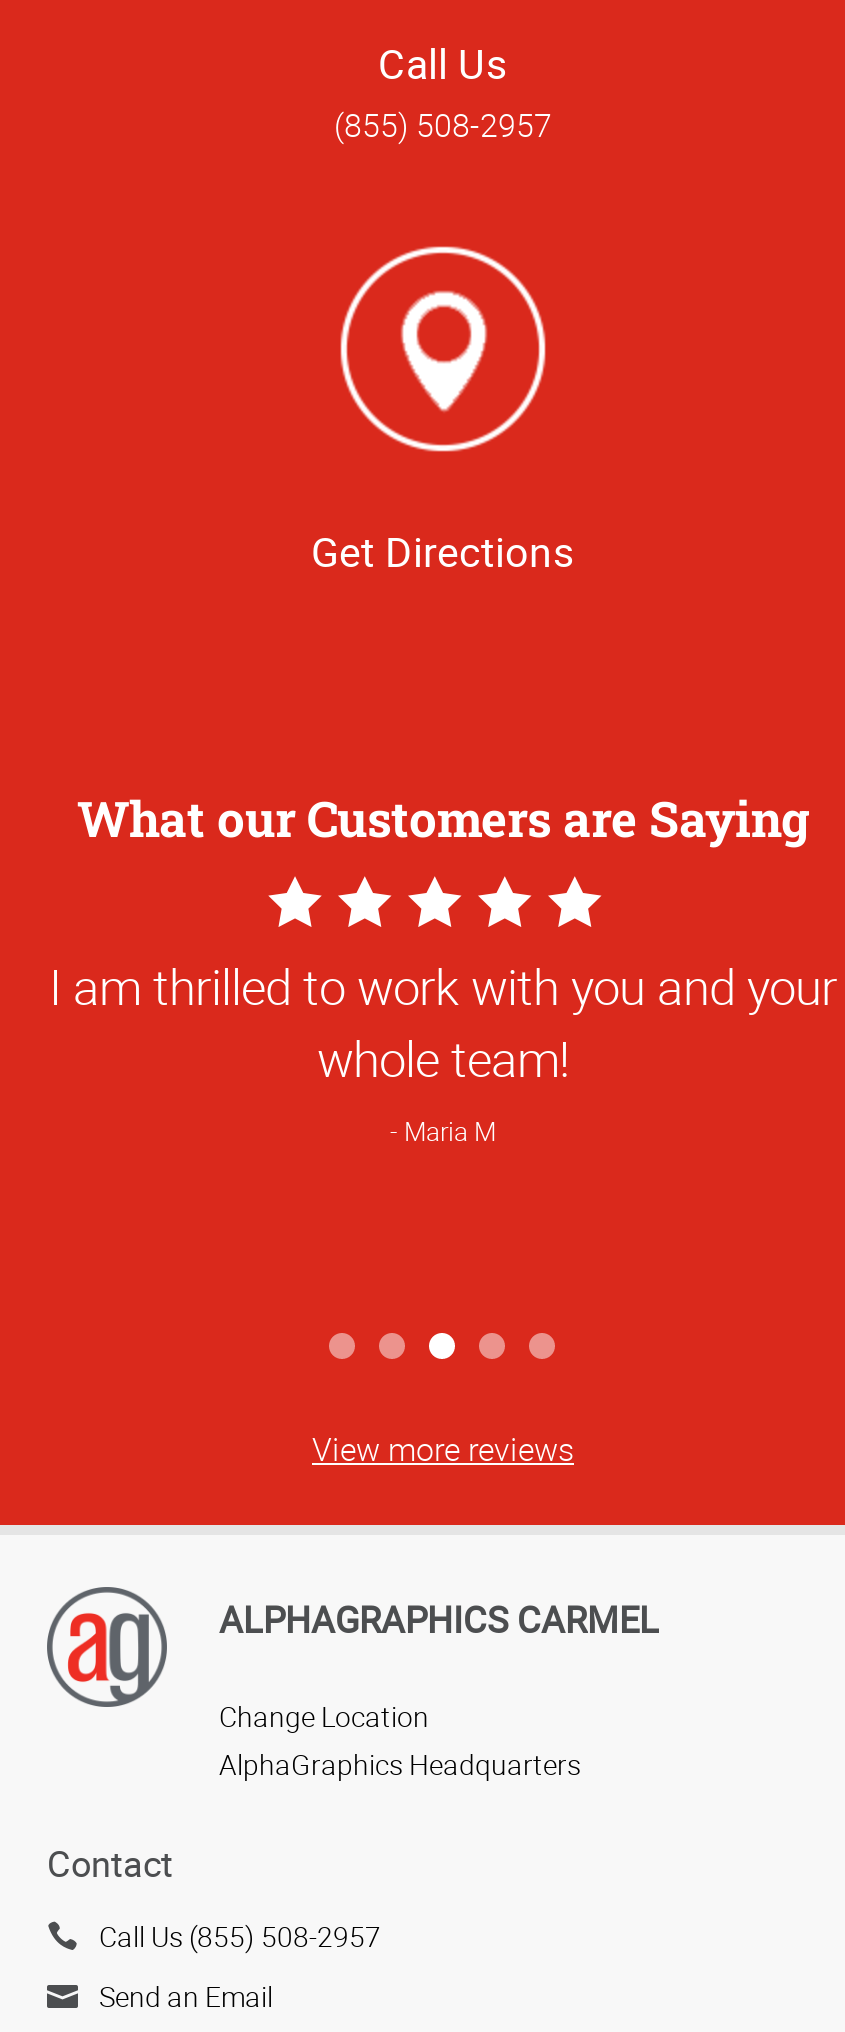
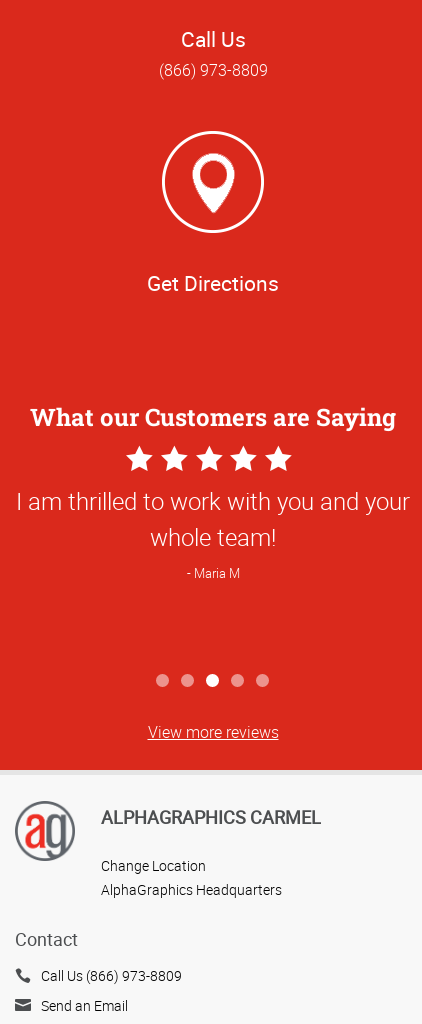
[334,103,552,147] (855) 508-2957 -> [158,59,267,81] (866) 973-8809
[99,1917,381,1955] Call Us (855) 508-2957 -> [41,966,182,985] Call Us (866) 973-8809

